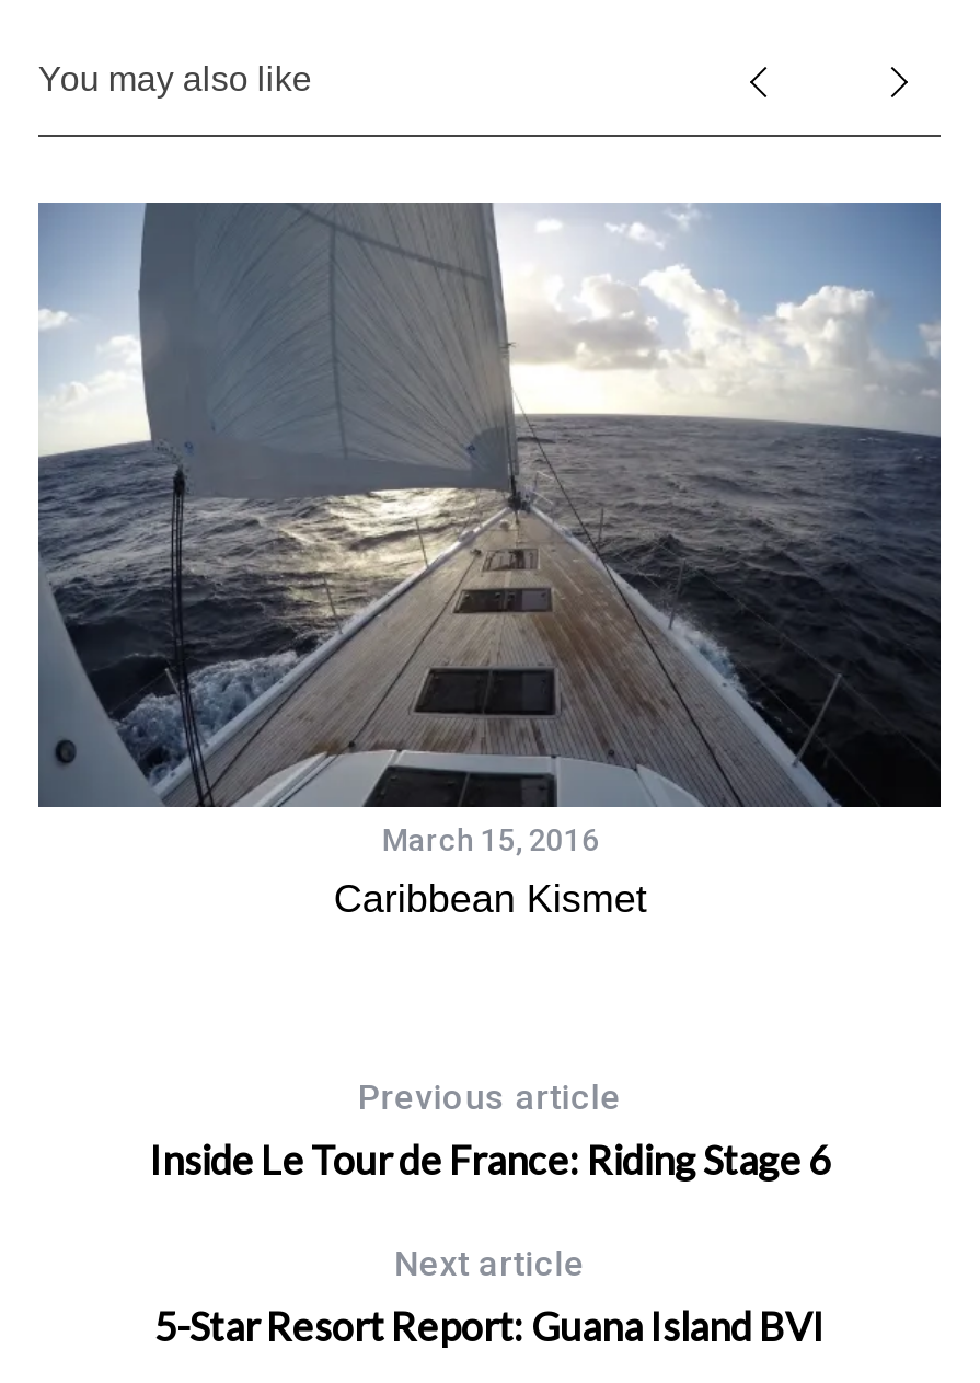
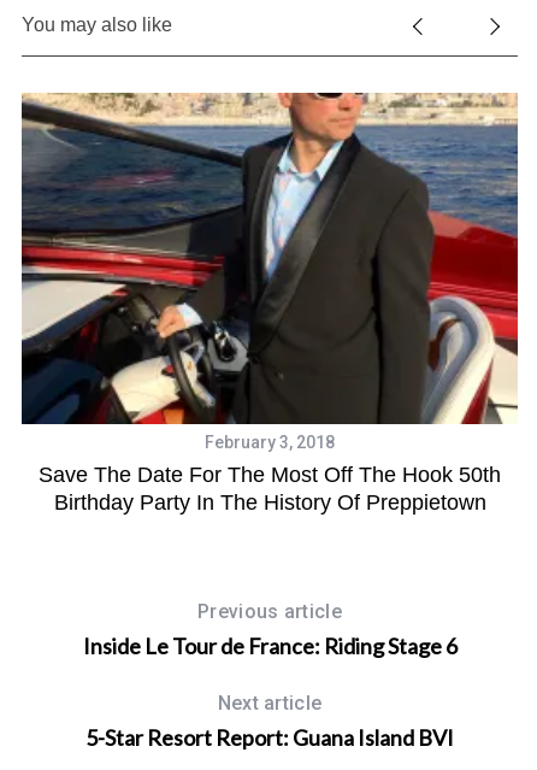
[38,200,943,922] [image] | March 15, 2016 | Caribbean Kismet -> [20,92,519,514] [image] | February 3, 2018 | Save The Date For The Most Off The Hook 50th | Birthday Party In The History Of Preppietown

